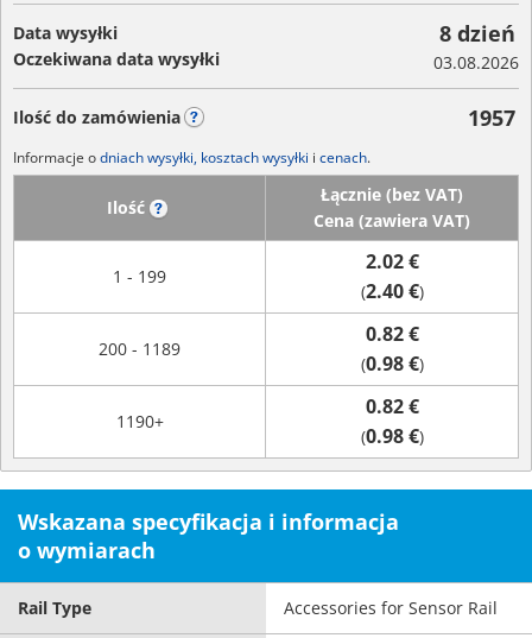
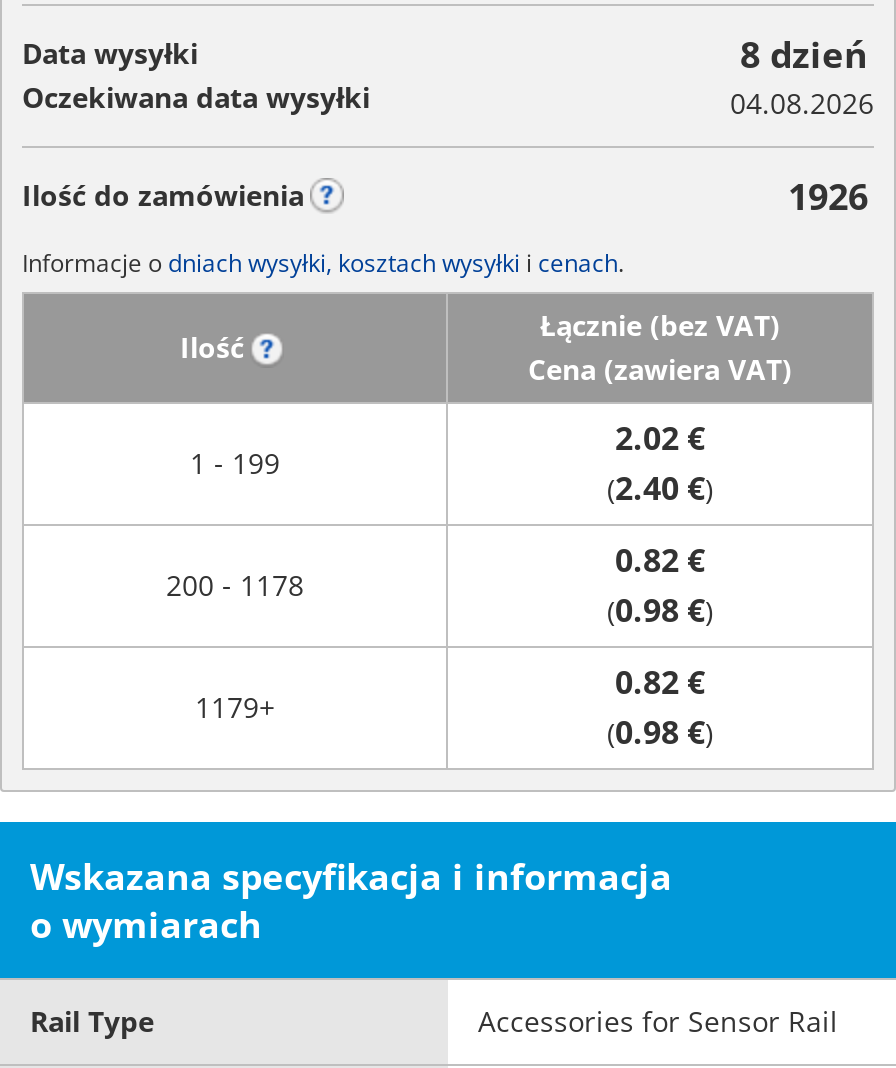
[433,51,519,74] 03.08.2026 -> [730,84,874,122] 04.08.2026
[468,103,515,132] 1957 -> [788,172,868,220] 1926
[99,337,180,360] 200 - 1189 -> [166,566,304,604] 200 - 1178
[116,410,163,432] 1190+ -> [195,688,275,726] 1179+

